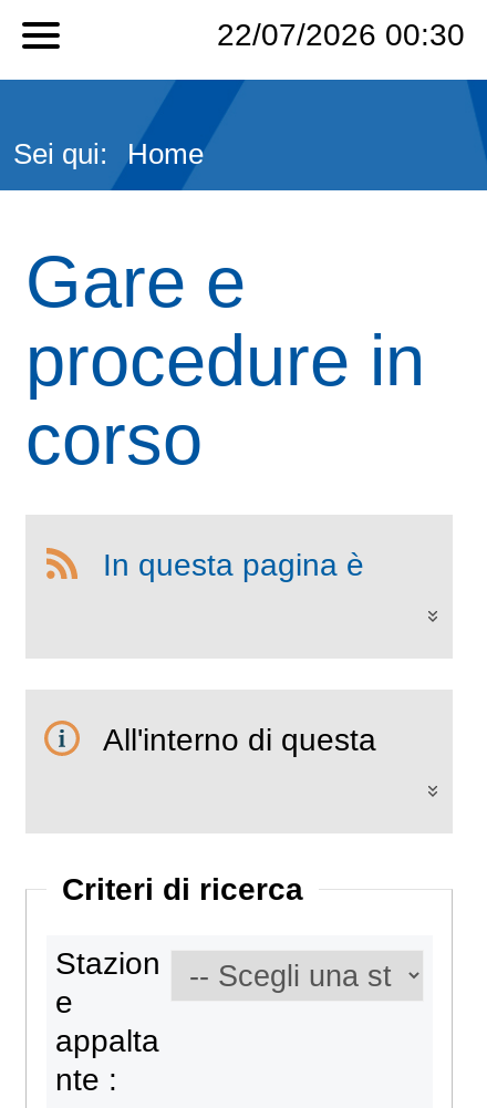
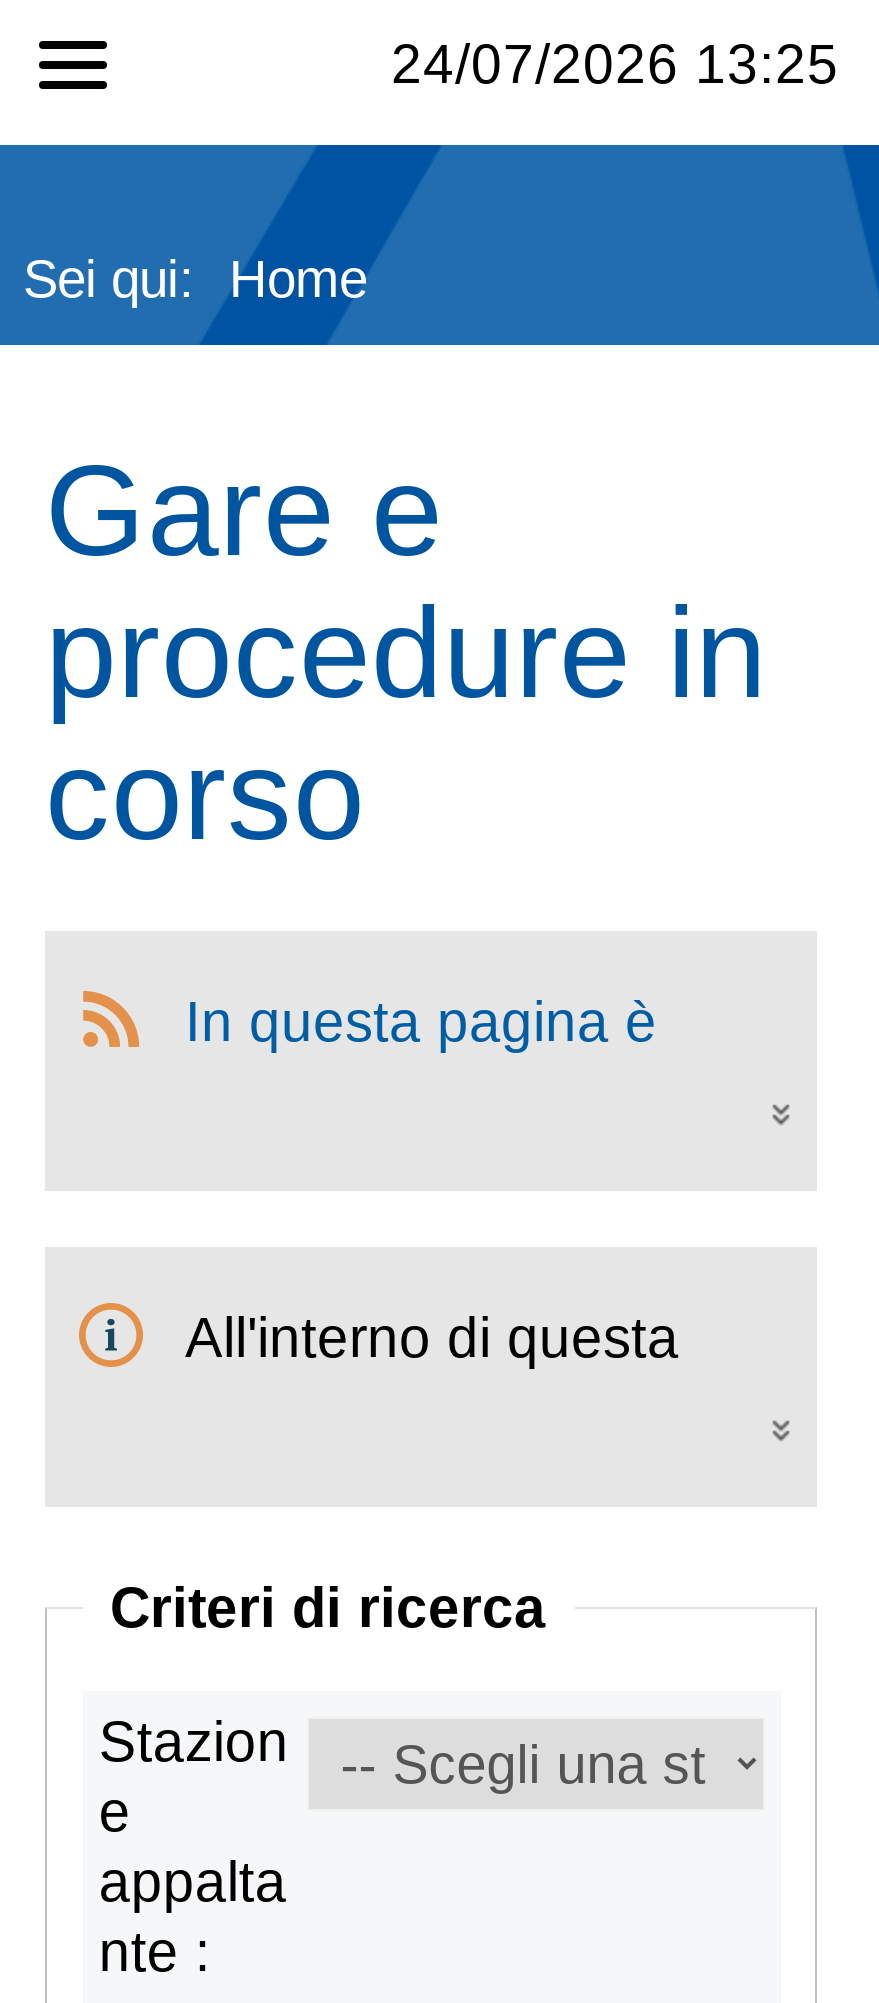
[217,18,465,52] 22/07/2026 00:30 -> [391,33,839,95] 24/07/2026 13:25

